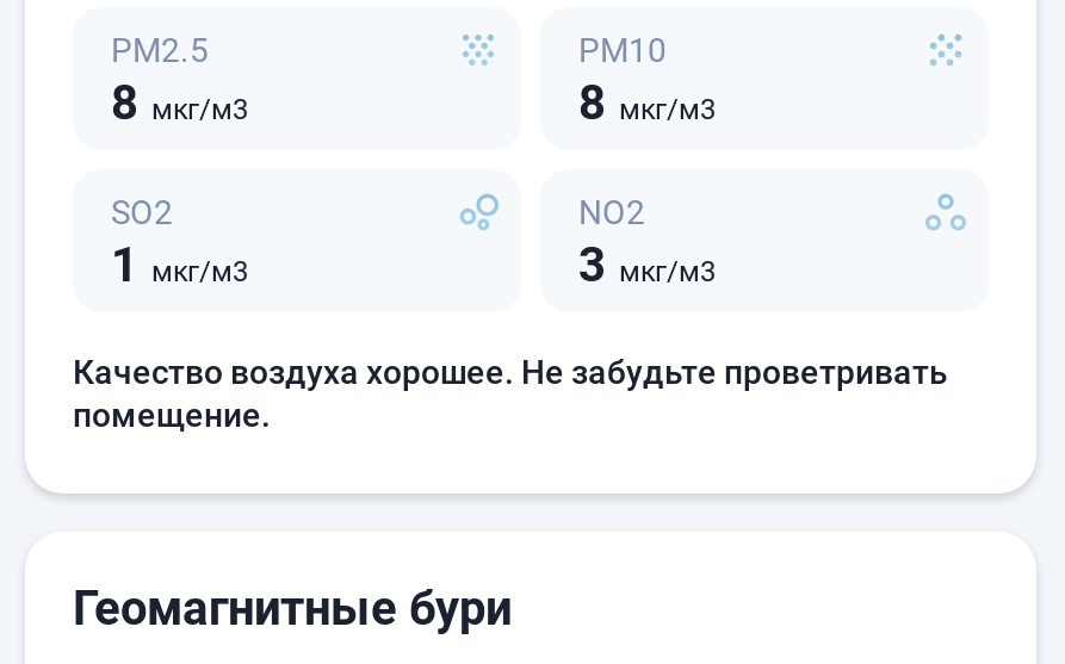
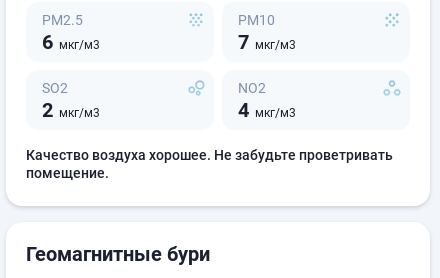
[111,74,249,131] 8 мкг/м3 -> [42,30,100,54] 6 мкг/м3
[578,74,717,131] 8 мкг/м3 -> [238,30,296,54] 7 мкг/м3
[111,236,249,293] 1 мкг/м3 -> [42,98,100,122] 2 мкг/м3
[578,236,717,293] 3 мкг/м3 -> [238,98,296,122] 4 мкг/м3

